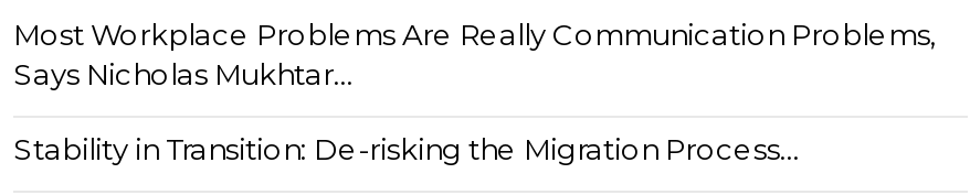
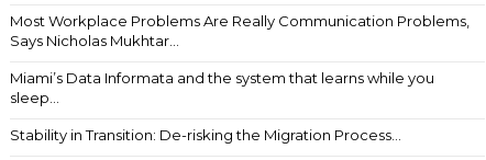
none -> [10,69,434,107] Miami’s Data Informata and the system that learns while you | sleep...

